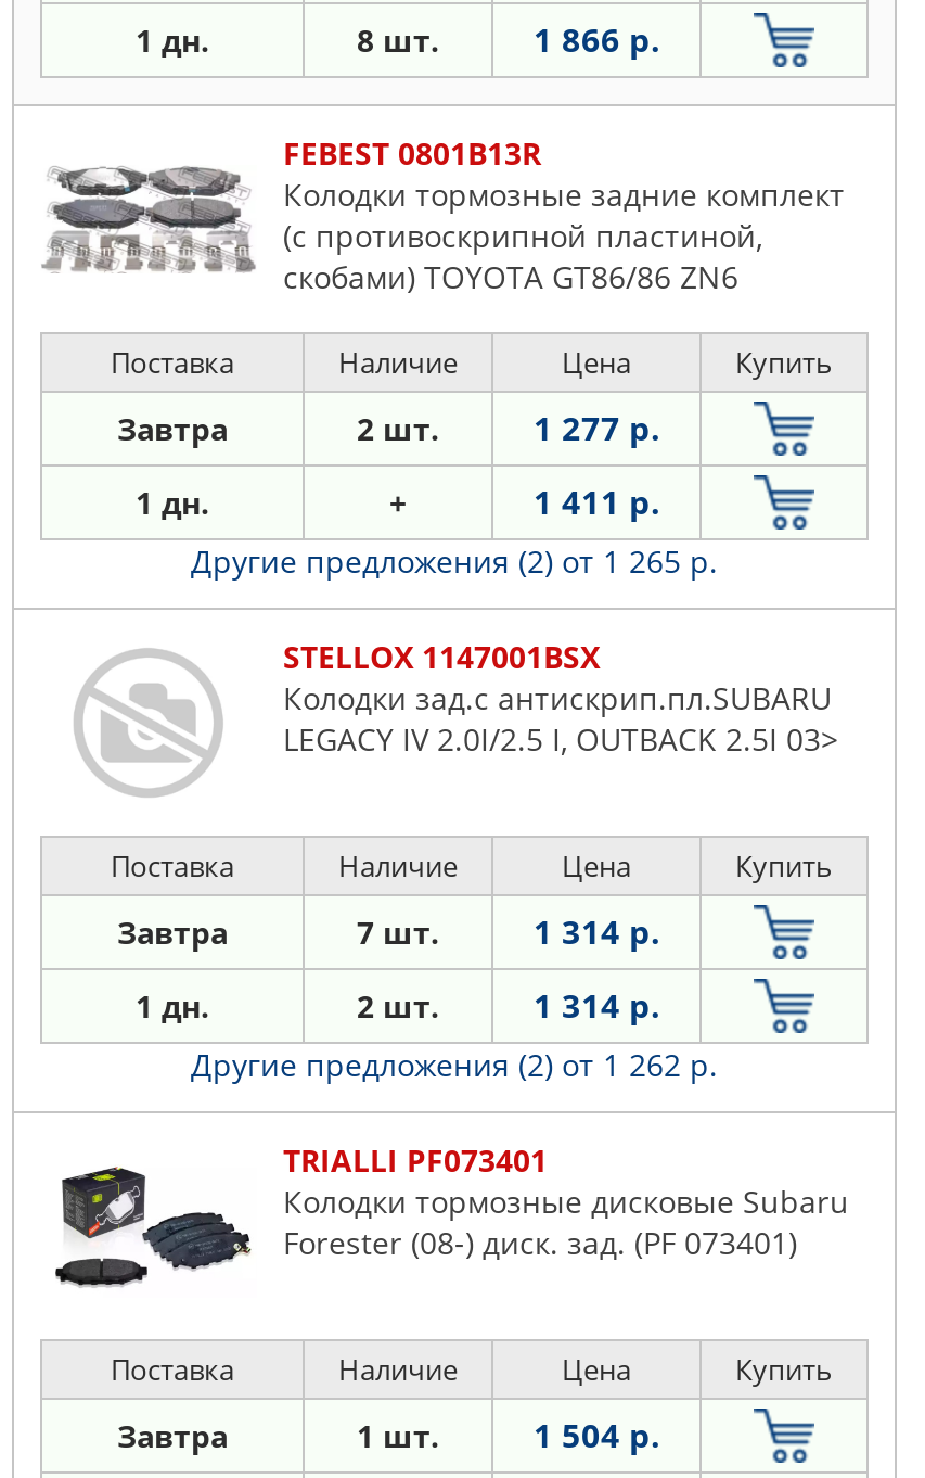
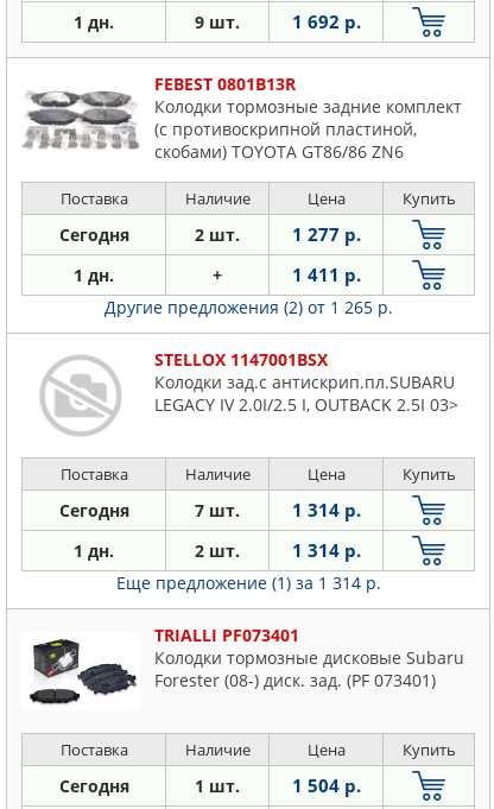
[357,20,439,61] 8 шт. -> [195,11,240,33] 9 шт.
[534,17,659,61] 1 866 р. -> [292,10,360,33] 1 692 р.
[117,408,228,449] Завтра -> [59,223,129,246] Сегодня
[117,912,228,953] Завтра -> [59,499,129,522] Сегодня
[191,1044,718,1085] Другие предложения (2) от 1 262 р. -> [116,571,381,594] Еще предложение (1) за 1 314 р.
[117,1415,228,1456] Завтра -> [59,775,129,797] Сегодня

